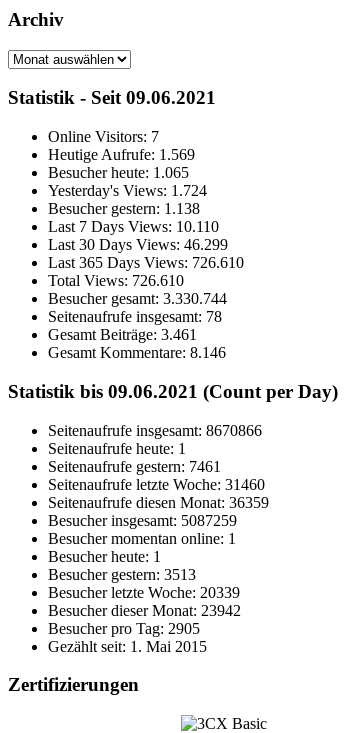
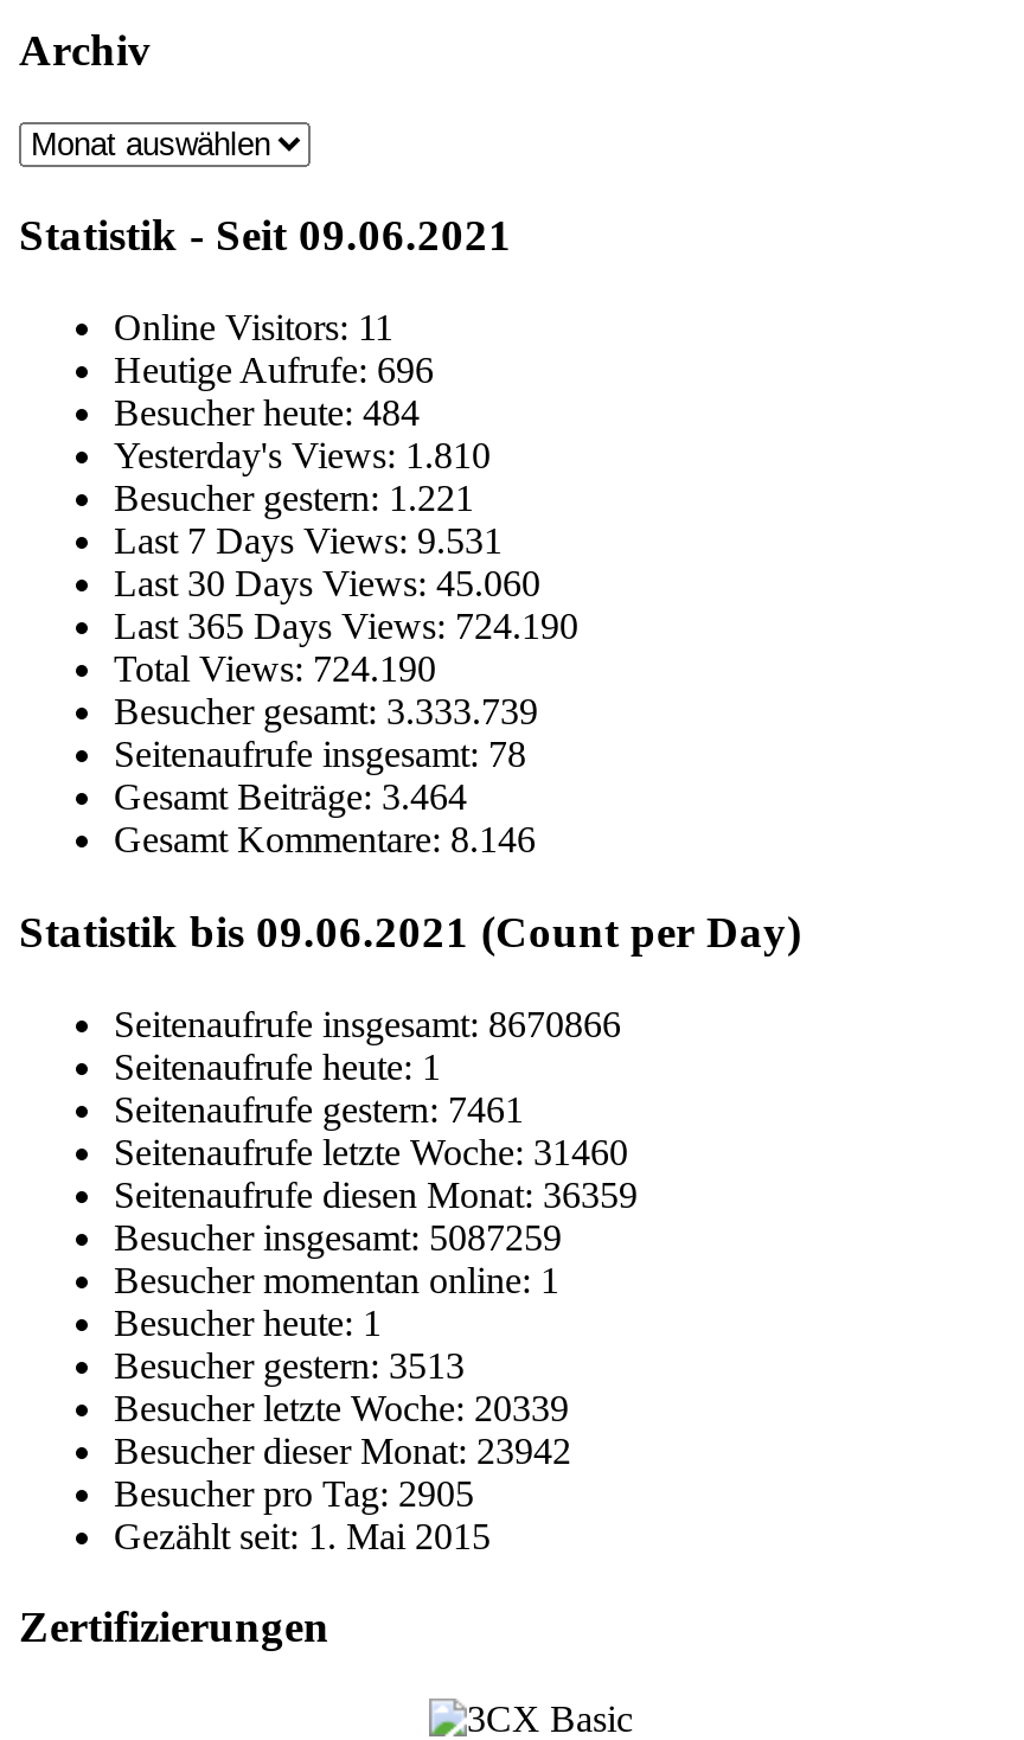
[48,128,159,145] Online Visitors: 7 -> [114,307,393,348] Online Visitors: 11
[48,146,195,163] Heutige Aufrufe: 1.569 -> [114,350,434,390] Heutige Aufrufe: 696
[48,164,189,181] Besucher heute: 1.065 -> [114,393,420,433] Besucher heute: 484
[48,182,207,199] Yesterday's Views: 1.724 -> [114,435,491,476] Yesterday's Views: 1.810
[48,200,200,217] Besucher gestern: 1.138 -> [114,478,474,518] Besucher gestern: 1.221
[48,218,219,235] Last 7 Days Views: 10.110 -> [114,521,503,561] Last 7 Days Views: 9.531
[48,236,228,253] Last 30 Days Views: 46.299 -> [114,563,540,604] Last 30 Days Views: 45.060
[48,254,244,271] Last 365 Days Views: 726.610 -> [114,606,578,646] Last 365 Days Views: 724.190
[48,272,184,289] Total Views: 726.610 -> [114,649,436,689] Total Views: 724.190
[48,290,227,307] Besucher gesamt: 3.330.744 -> [114,691,538,732] Besucher gesamt: 3.333.739
[48,326,197,343] Gesamt Beiträge:3.461 -> [114,777,467,817] Gesamt Beiträge:3.464

